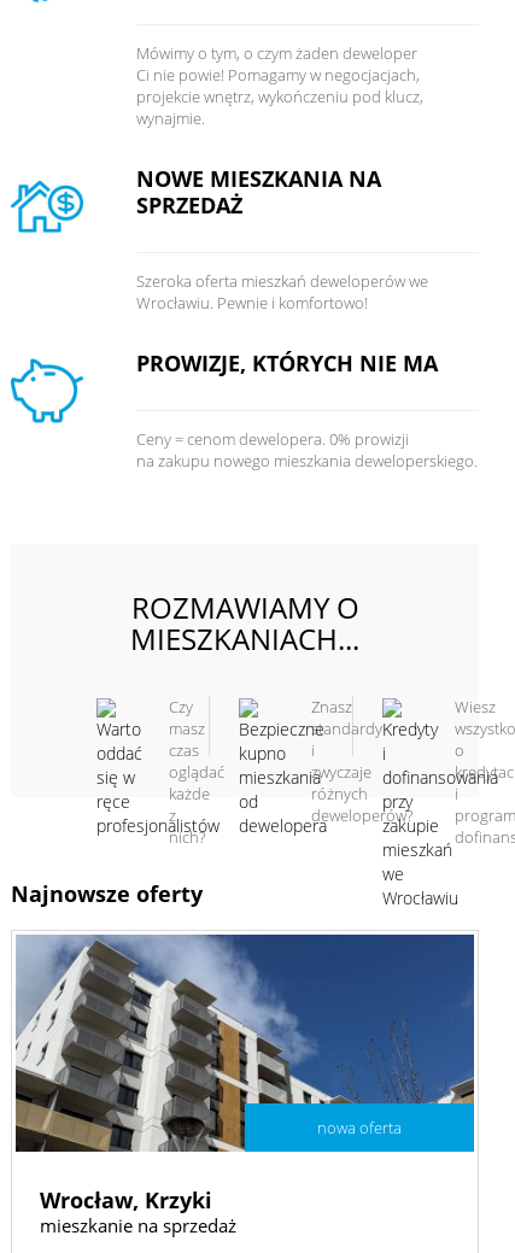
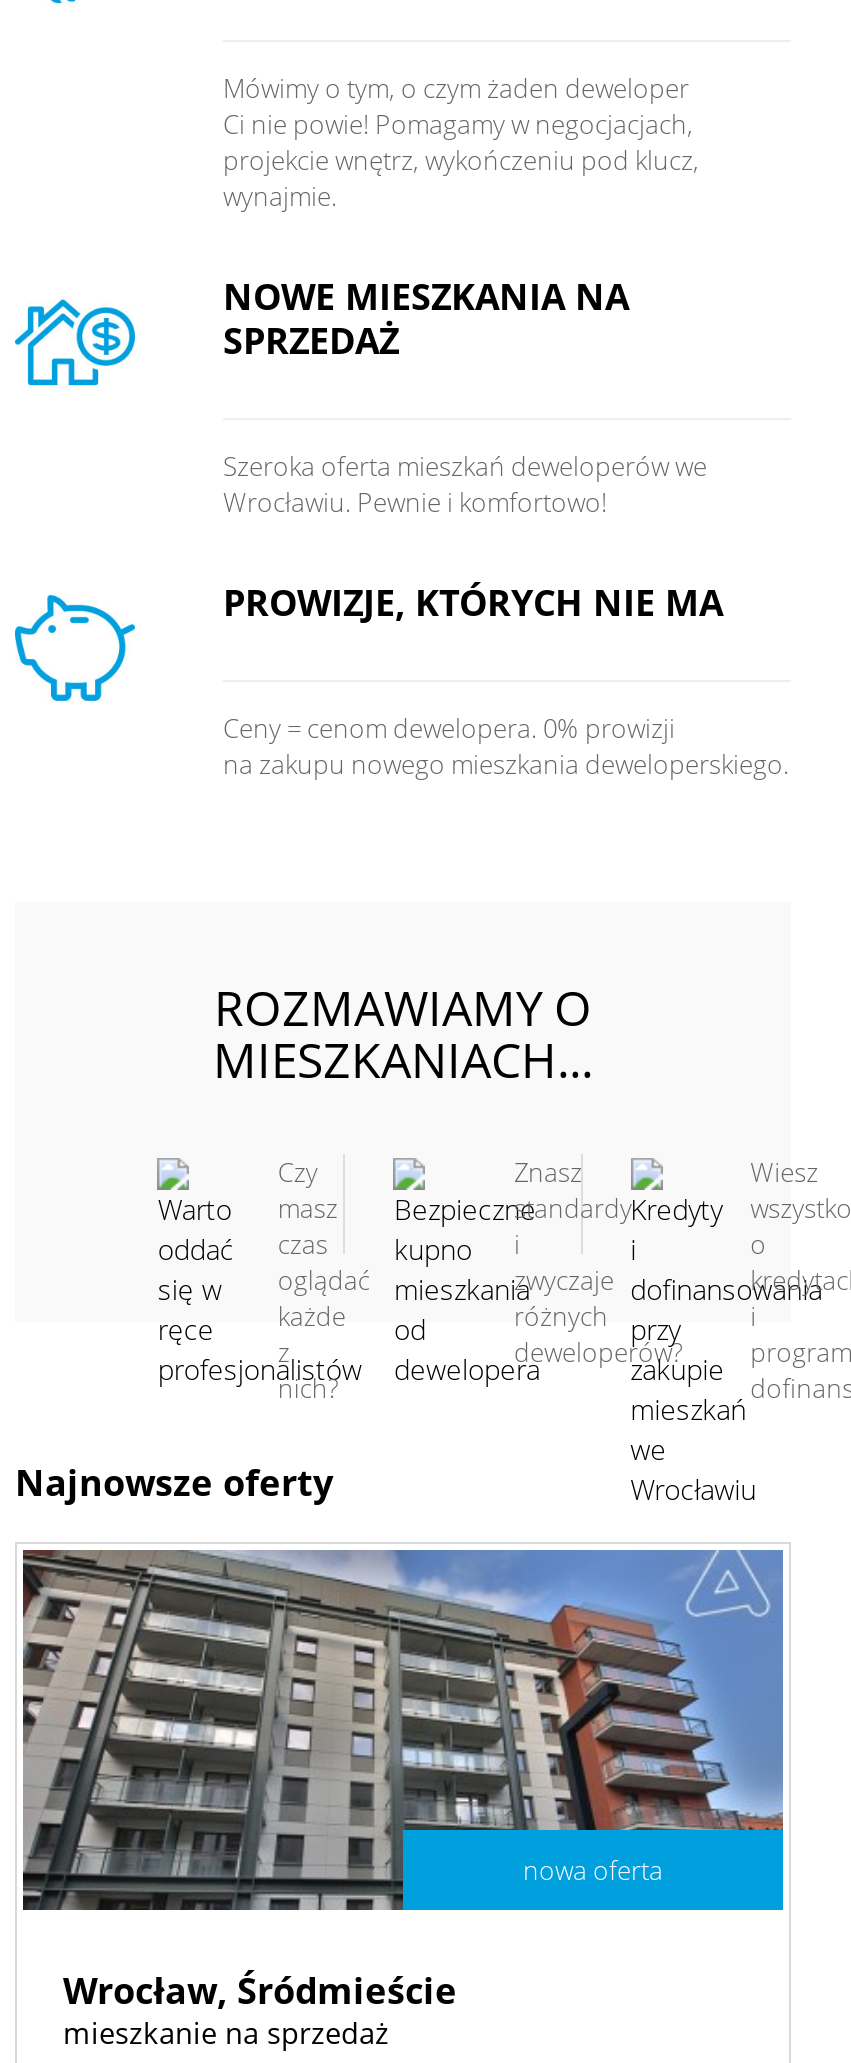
[16,935,475,1214] [image] | Wrocław, Krzyki -> [21,1550,783,2014] [image] | Wrocław, Śródmieście

